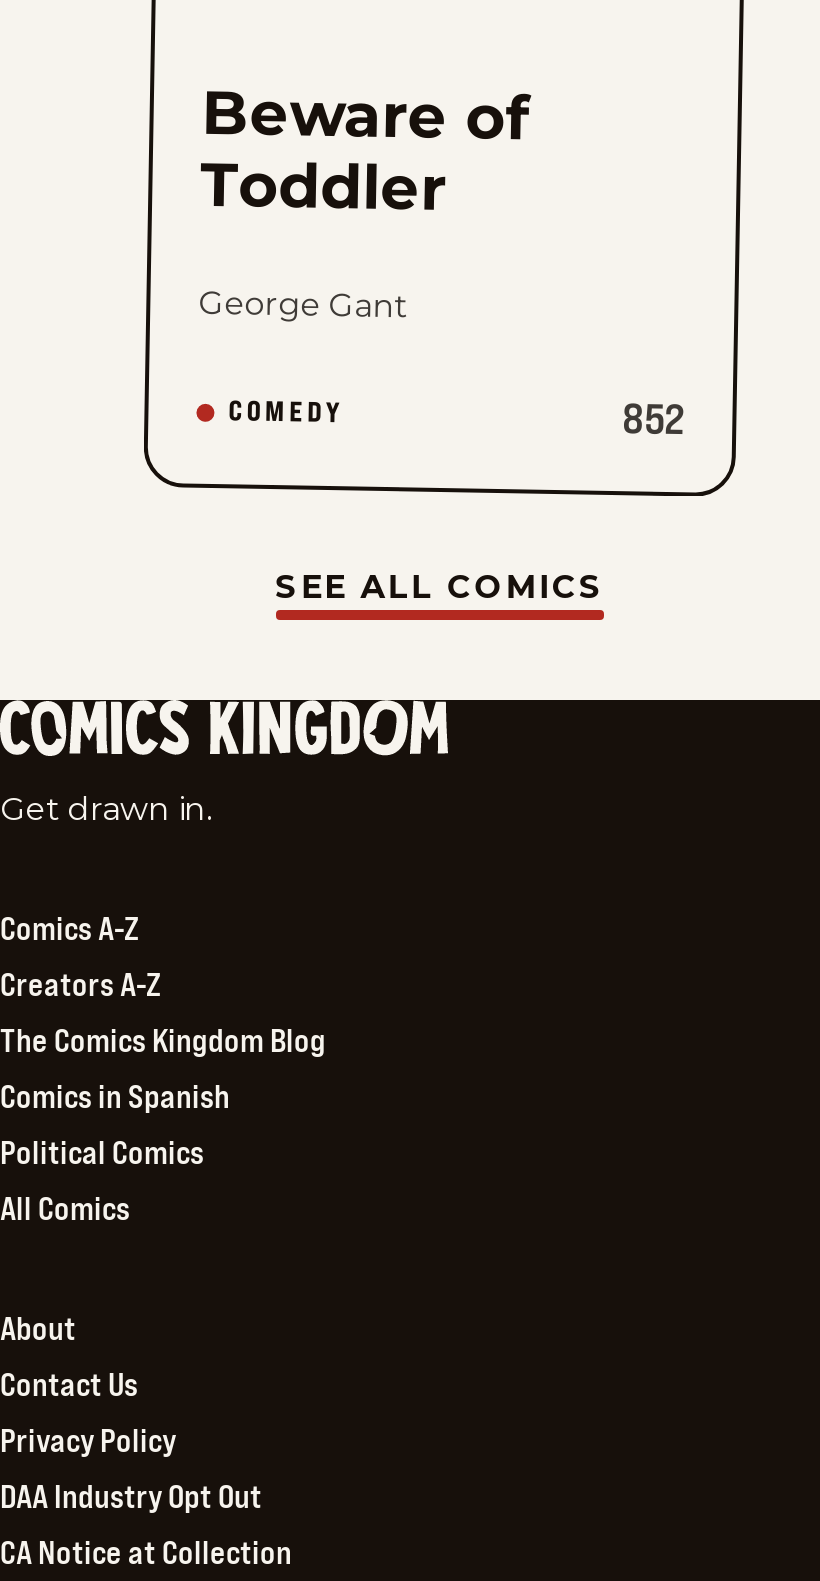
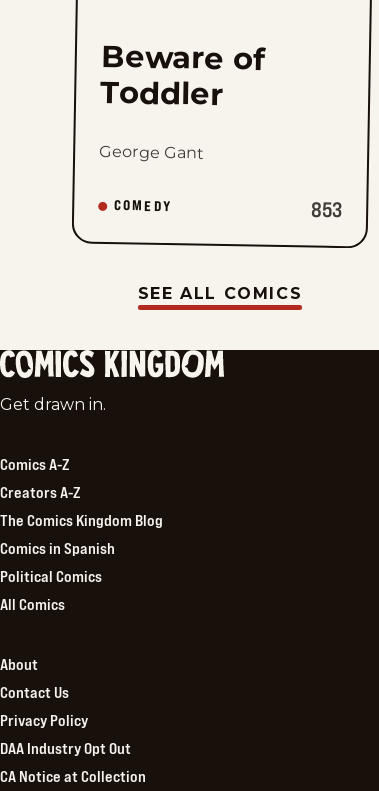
[622,392,685,443] 852 -> [311,196,342,222] 853

